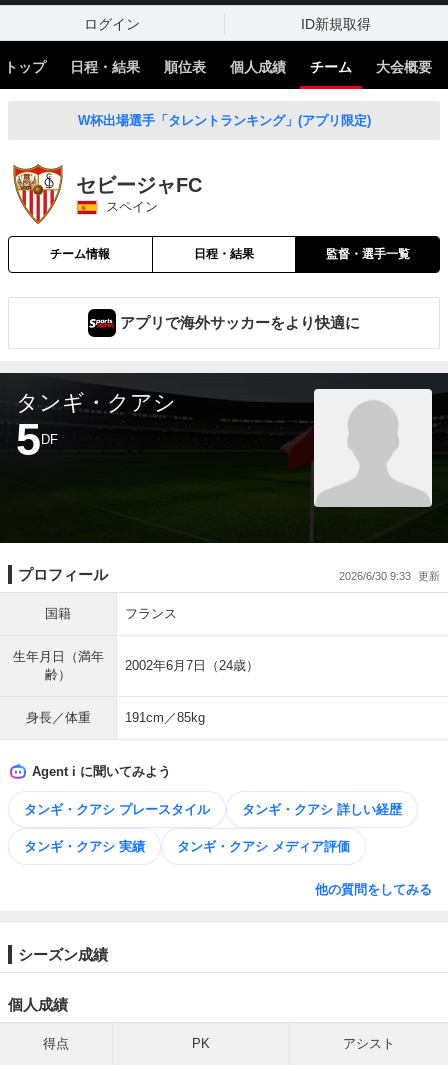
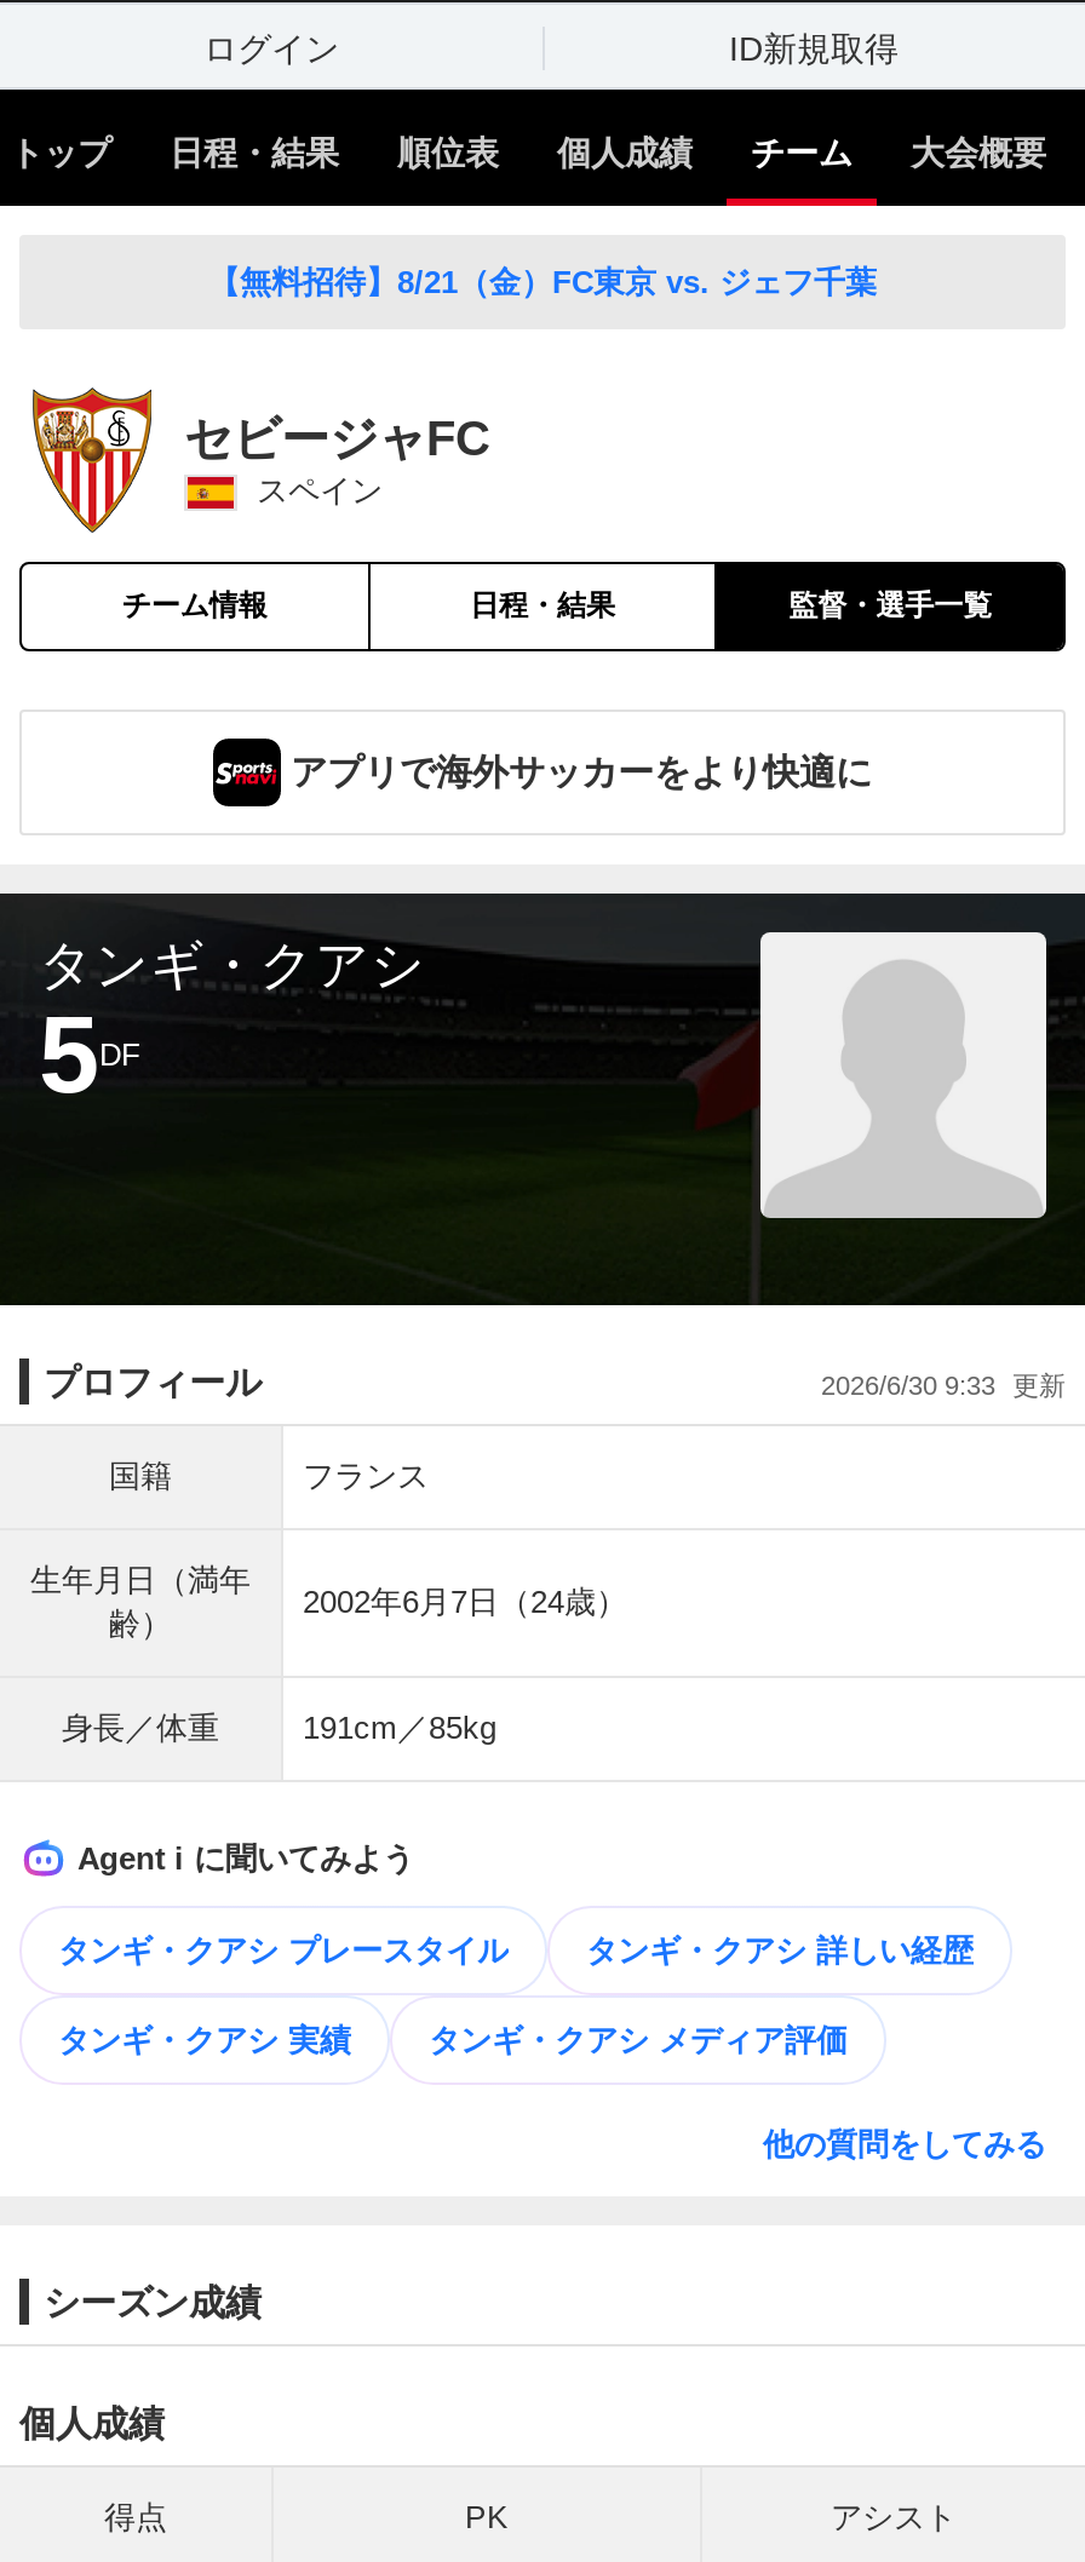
[77,113,370,128] W杯出場選手「タレントランキング」(アプリ限定) -> [208,264,877,300] 【無料招待】8/21（金）FC東京 vs. ジェフ千葉

